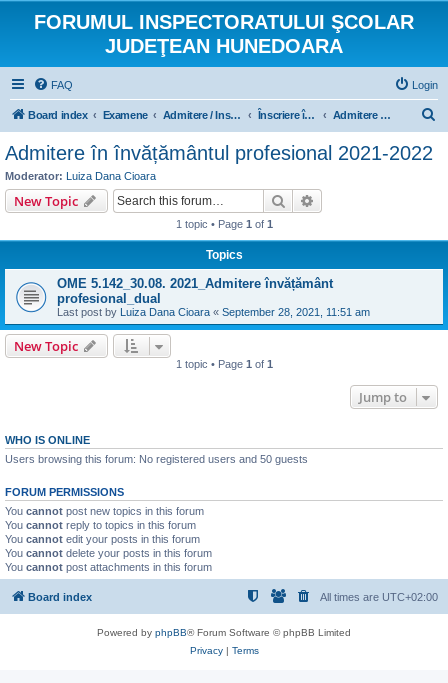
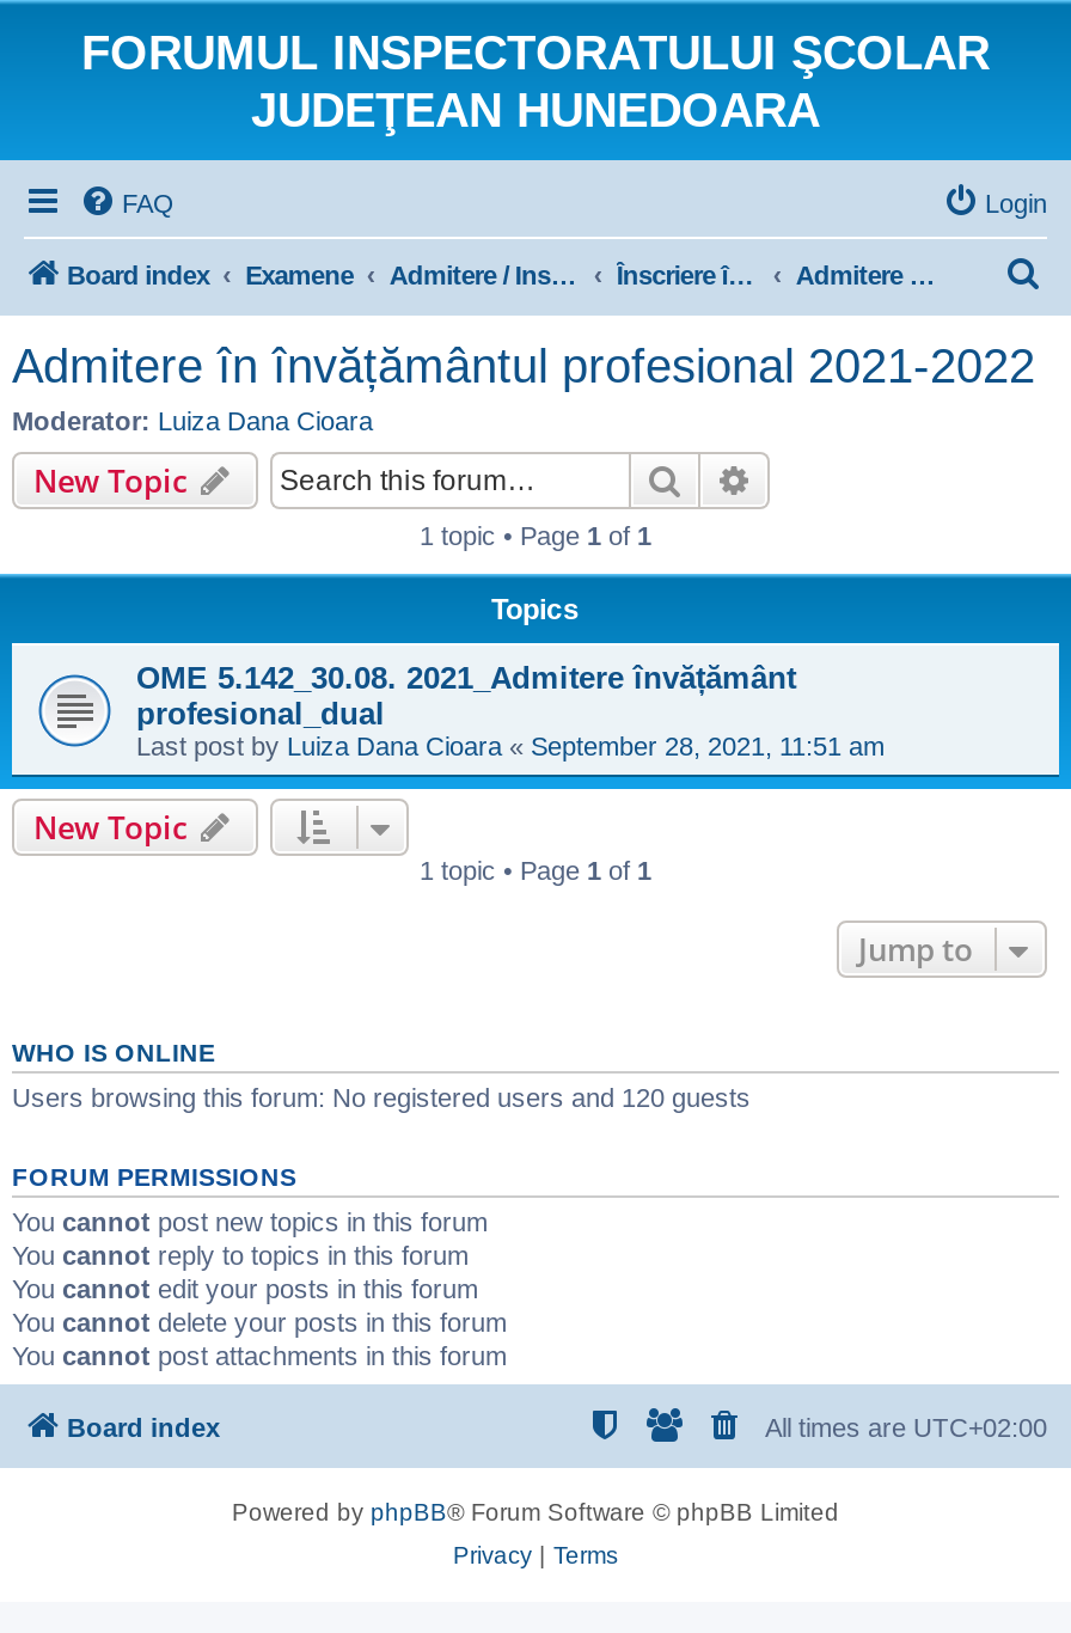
[5,452,308,464] Users browsing this forum: No registered users and 50 guests -> [12,1082,751,1111] Users browsing this forum: No registered users and 120 guests

